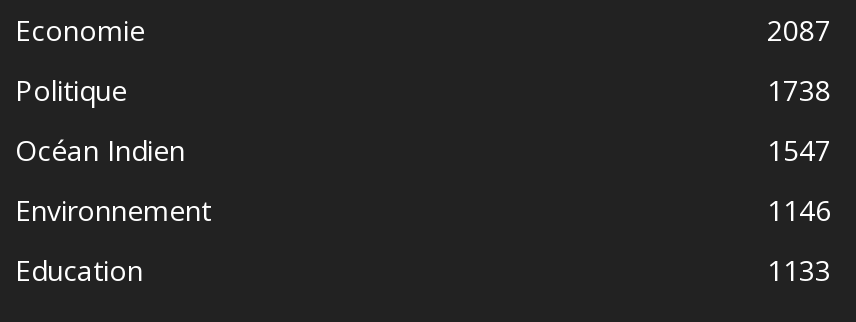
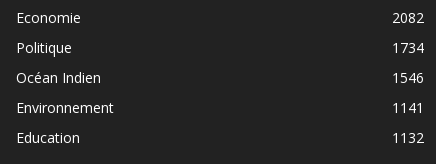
[767,11,831,49] 2087 -> [392,8,424,27] 2082
[767,71,831,109] 1738 -> [392,38,424,57] 1734
[767,131,831,169] 1547 -> [392,68,424,87] 1546
[767,191,831,229] 1146 -> [392,98,424,117] 1141
[767,251,831,289] 1133 -> [392,128,424,147] 1132

